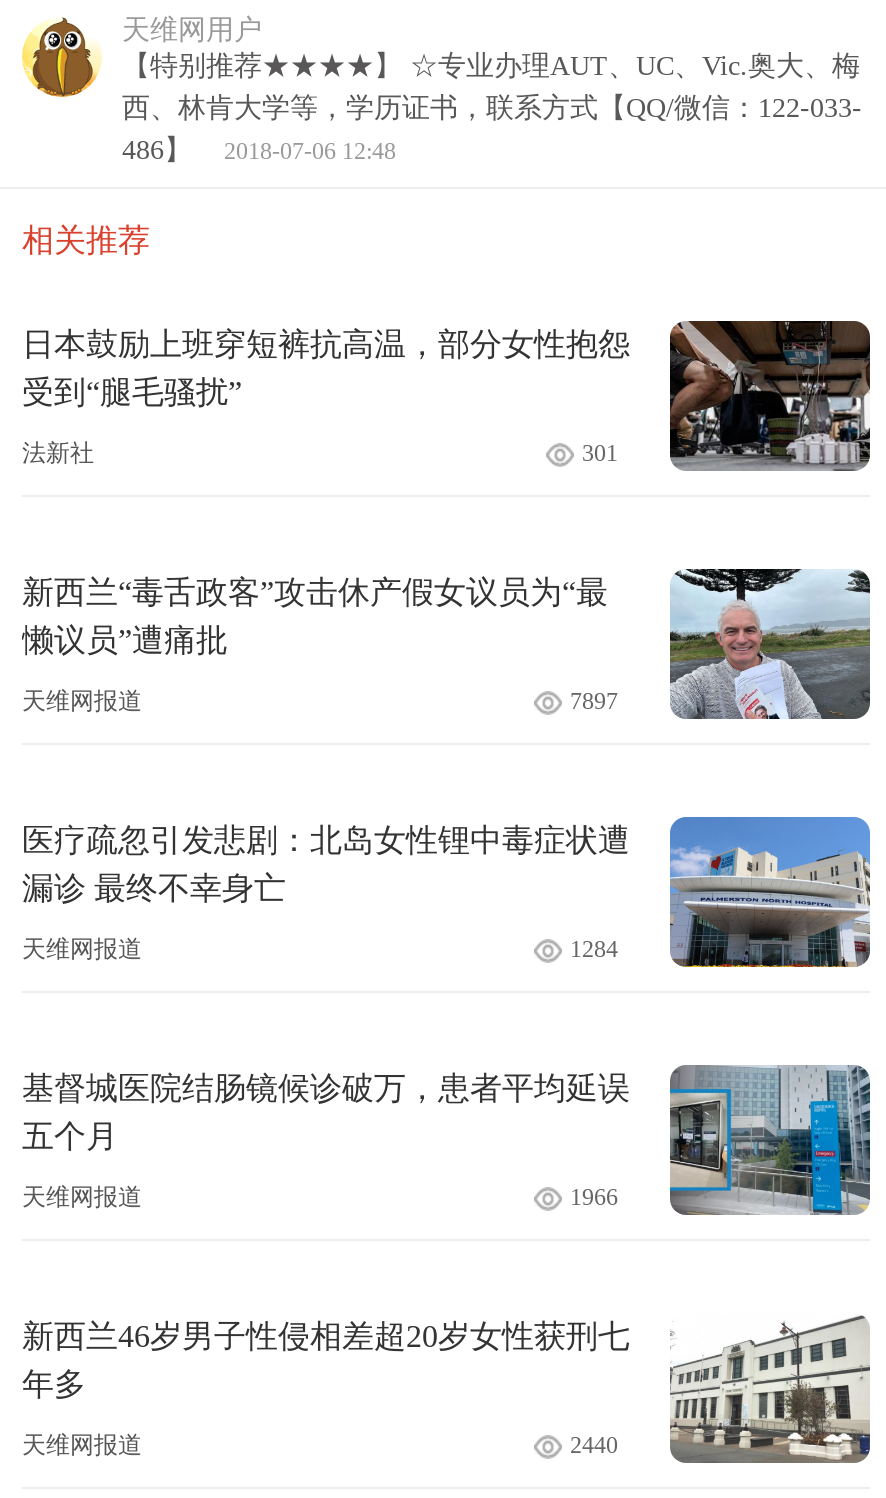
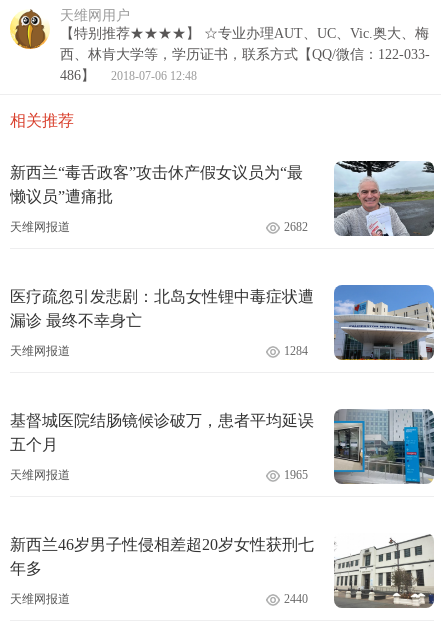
[22,319,872,471] [image] | 日本鼓励上班穿短裤抗高温，部分女性抱怨 | 受到“腿毛骚扰” | 法新社 | 301 -> none
[570,688,618,716] 7897 -> [284,220,308,234] 2682
[570,1184,618,1212] 1966 -> [284,468,308,482] 1965

